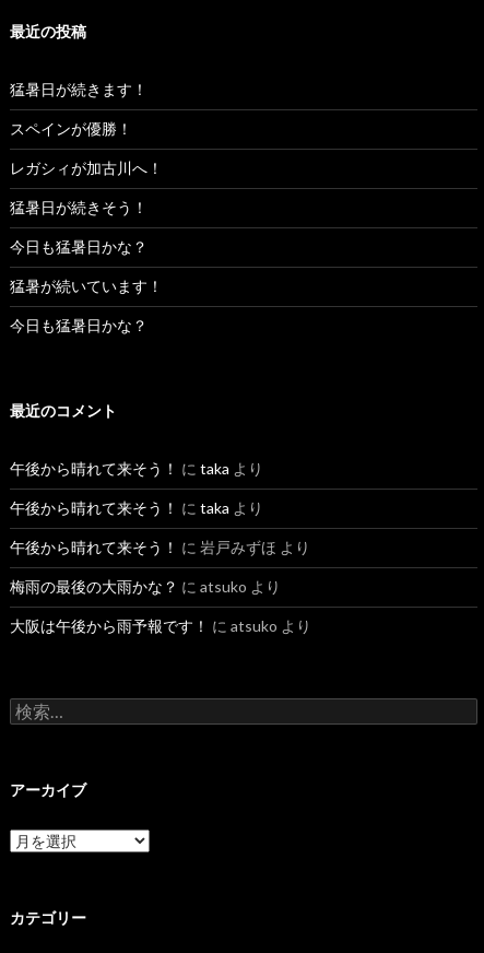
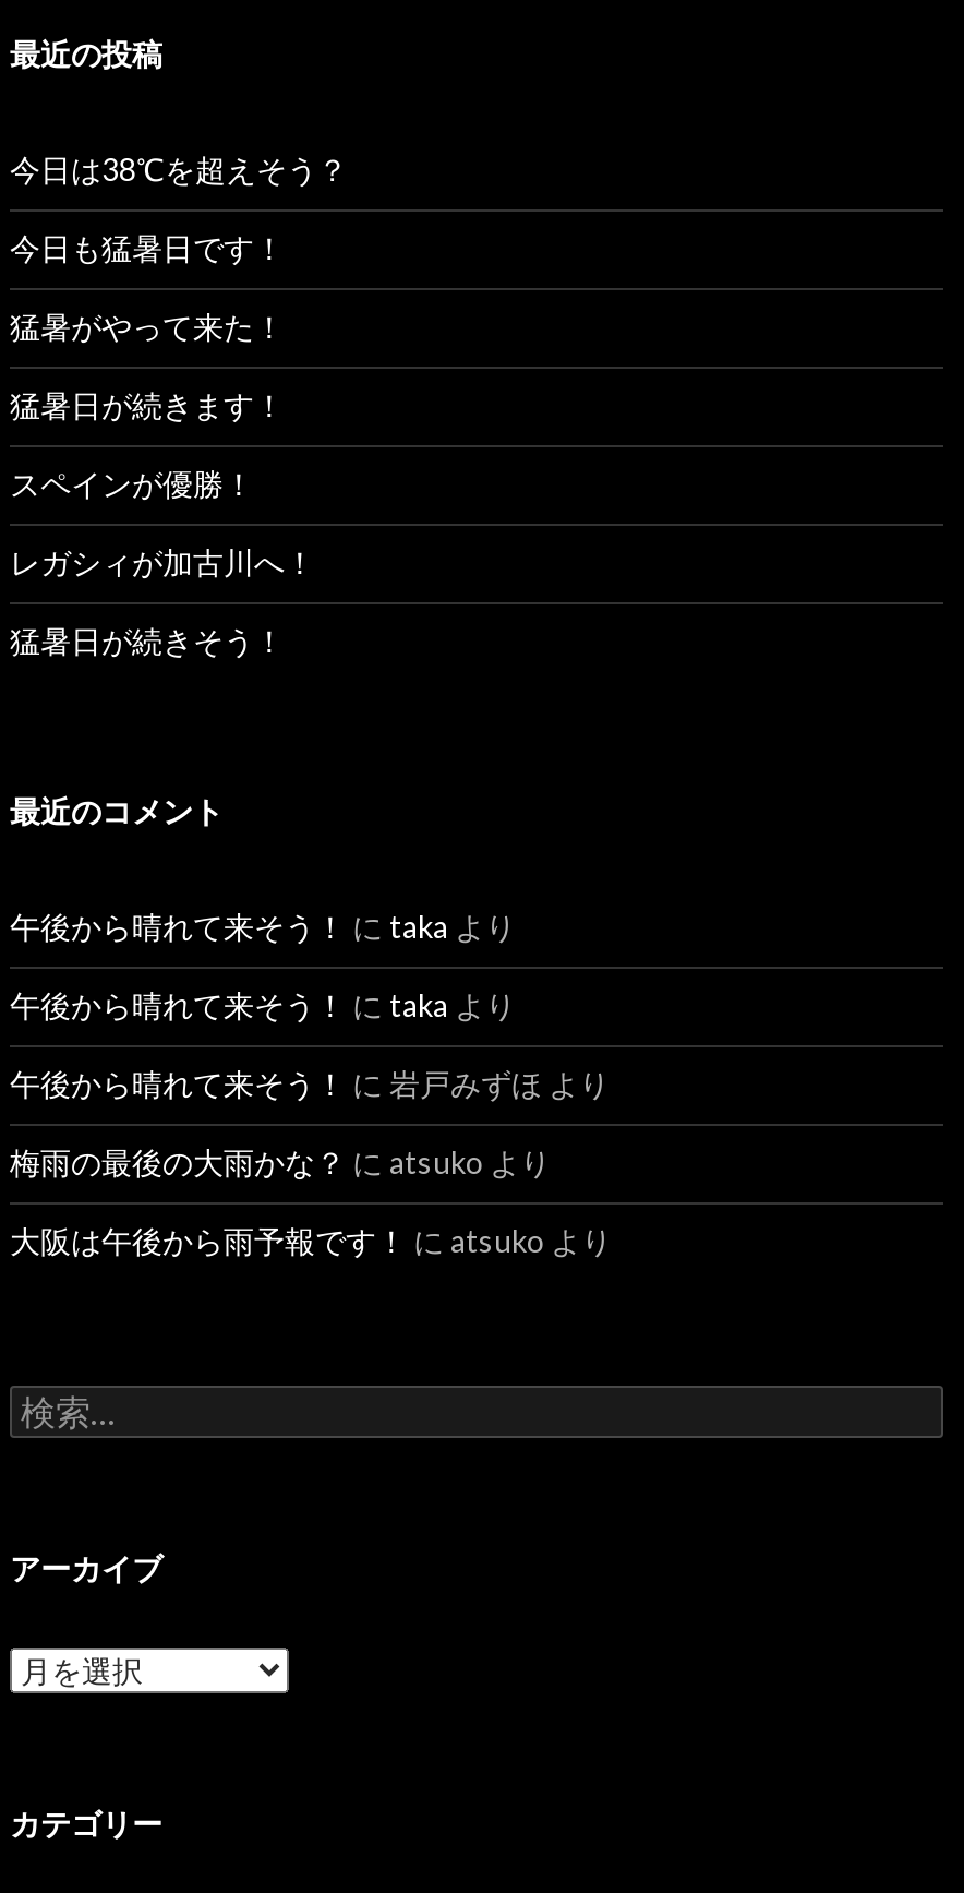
none -> [10,151,348,345] 今日は38℃を超えそう？ | 今日も猛暑日です！ | 猛暑がやって来た！
moved [10,80,163,216] -> [10,386,315,659]: 猛暑日が続きます！ | スペインが優勝！ | レガシィが加古川へ！ | 猛暑日が続きそう！
[10,237,163,334] 今日も猛暑日かな？ | 猛暑が続いています！ | 今日も猛暑日かな？ -> none

